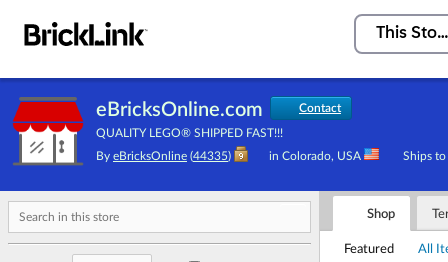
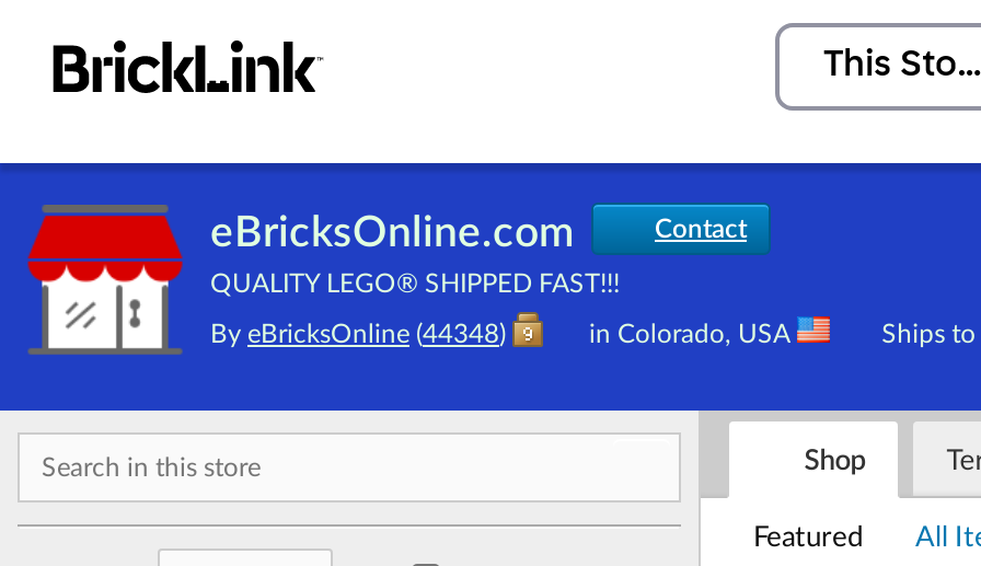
[96,150,234,162] By eBricksOnline (44335) -> [210,322,512,348] By eBricksOnline (44348)

